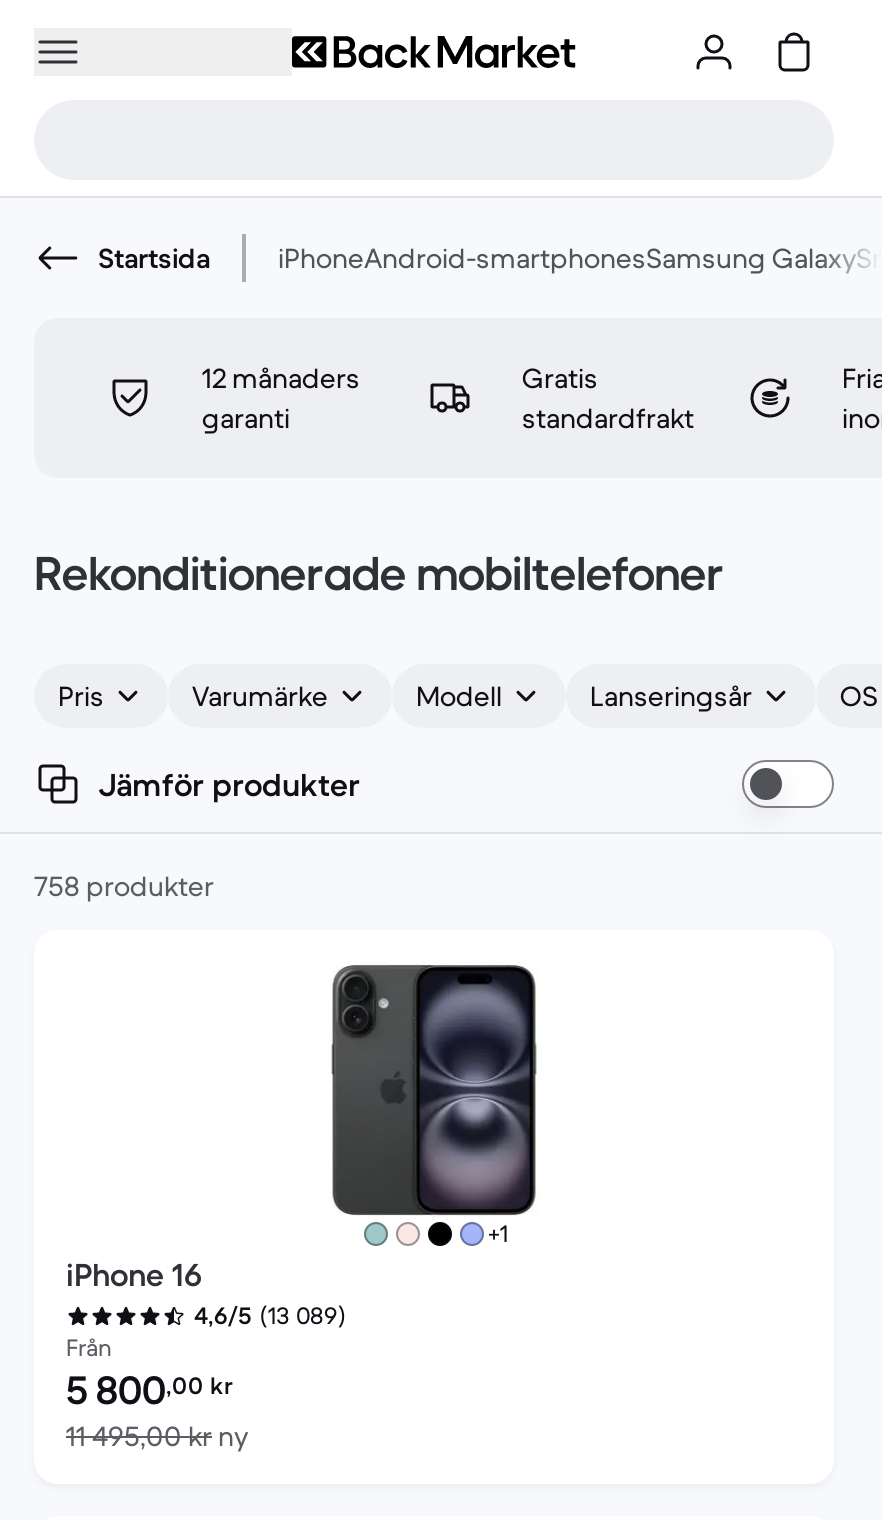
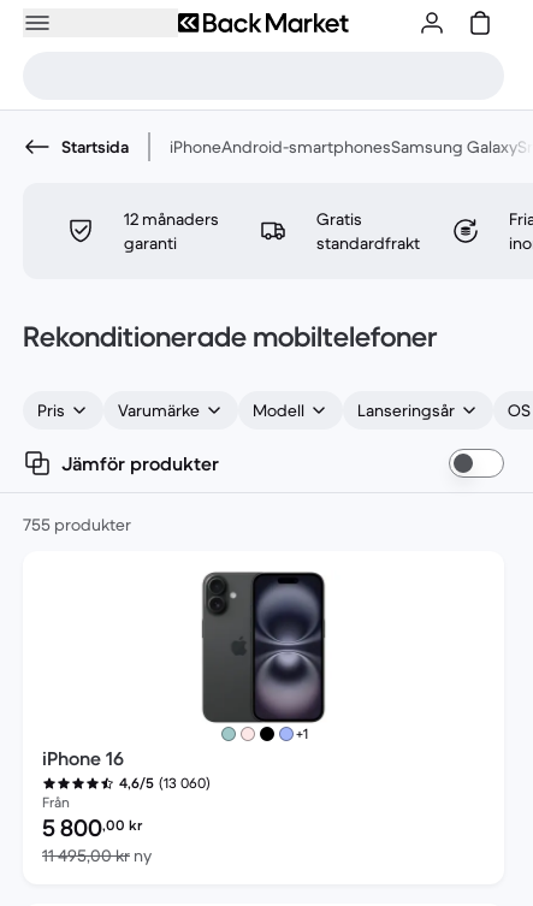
[34,868,214,904] 758 produkter -> [23,514,131,535] 755 produkter
[194,1299,346,1330] 4,6/5 (13 089) -> [119,773,211,792] 4,6/5 (13 060)

